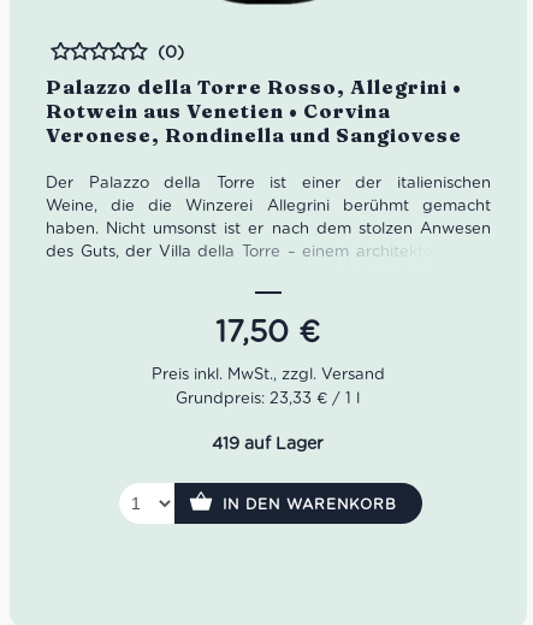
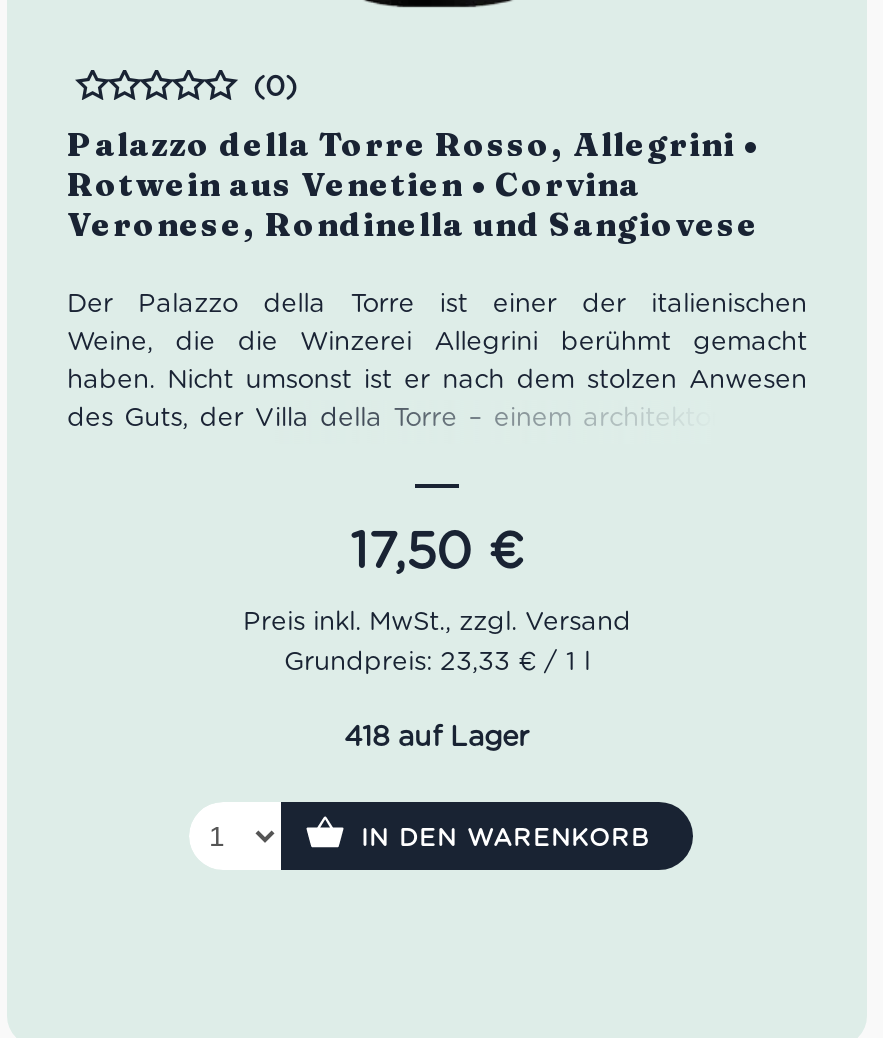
[212,434,324,453] 419 auf Lager -> [344,720,530,752] 418 auf Lager

